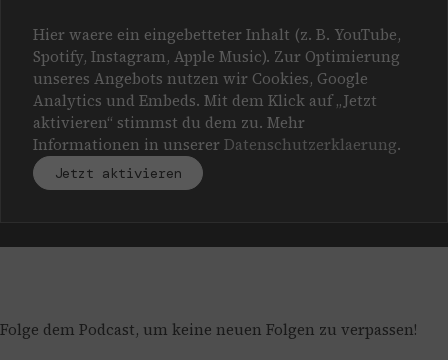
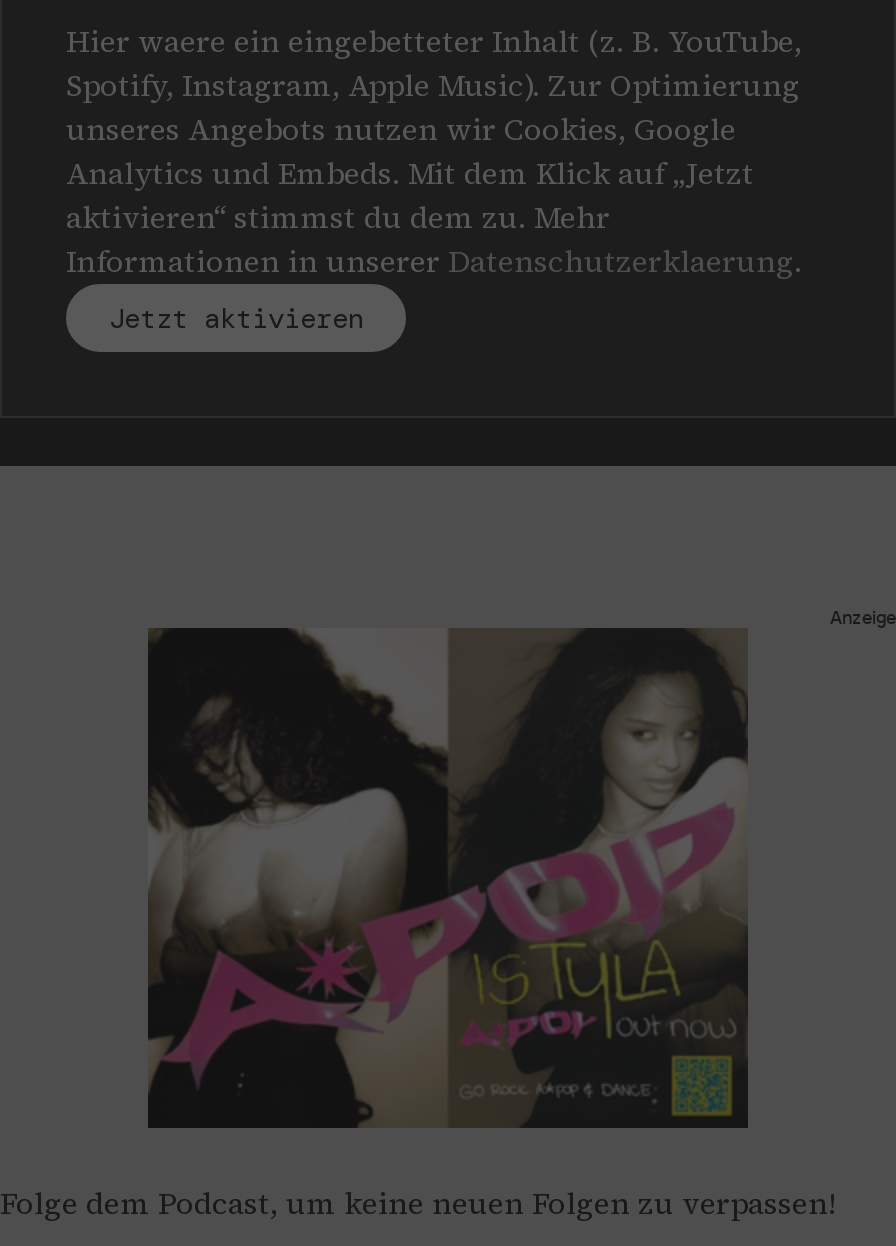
none -> [146,606,896,1130] [image] | Anzeige

